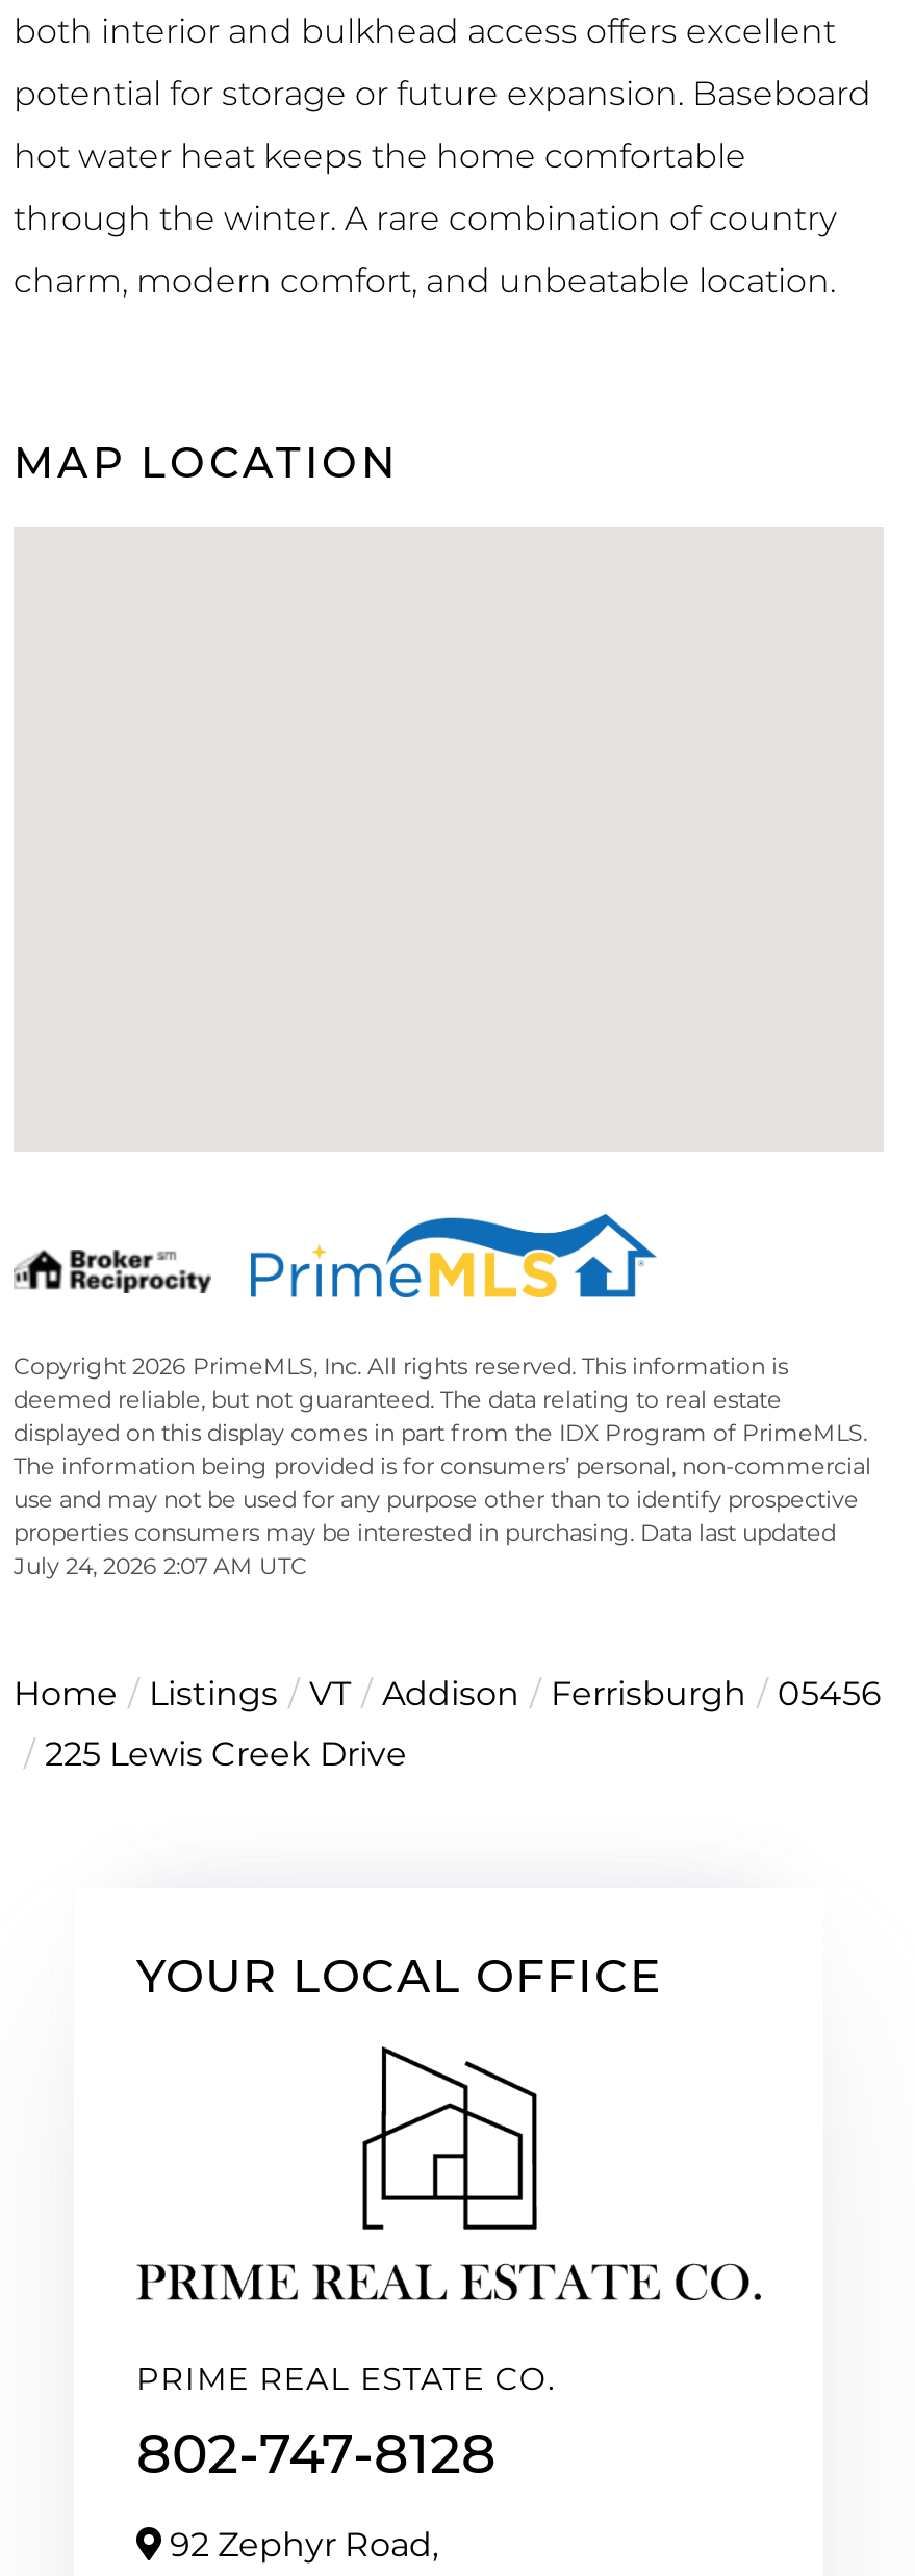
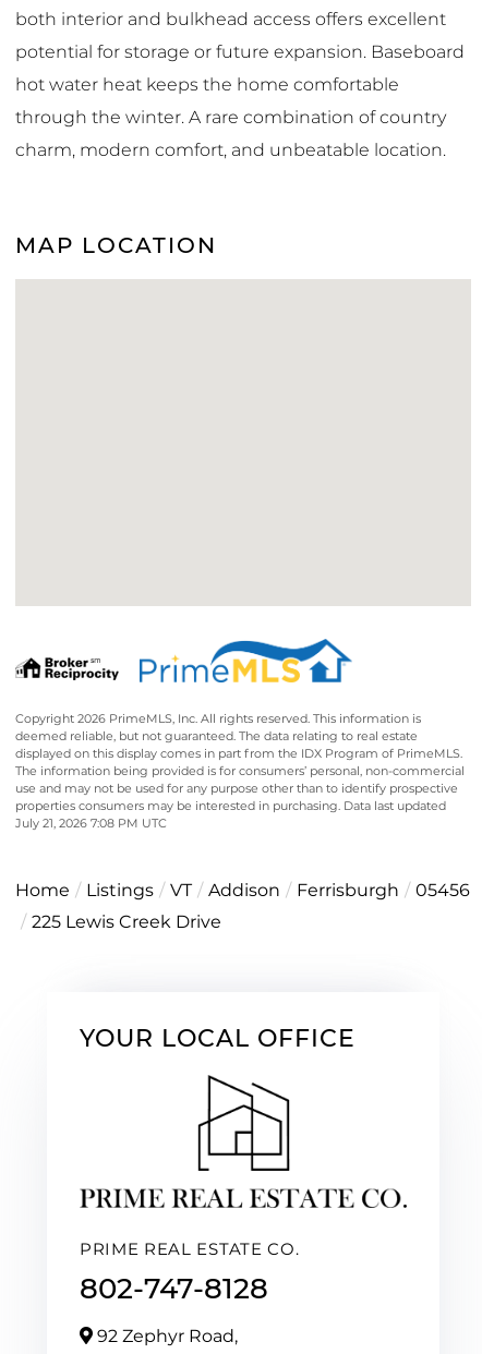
[14,1550,307,1580] July 24, 2026 2:07 AM UTC -> [15,815,167,830] July 21, 2026 7:08 PM UTC

